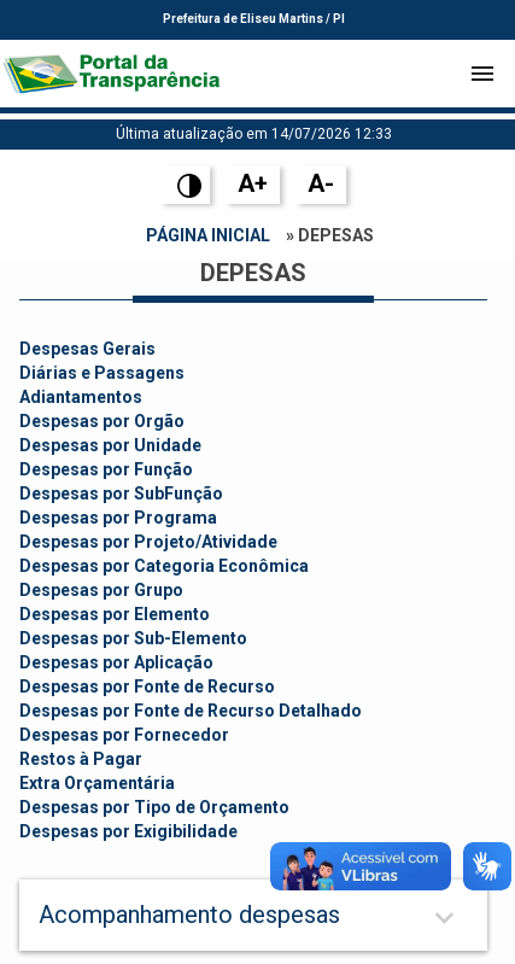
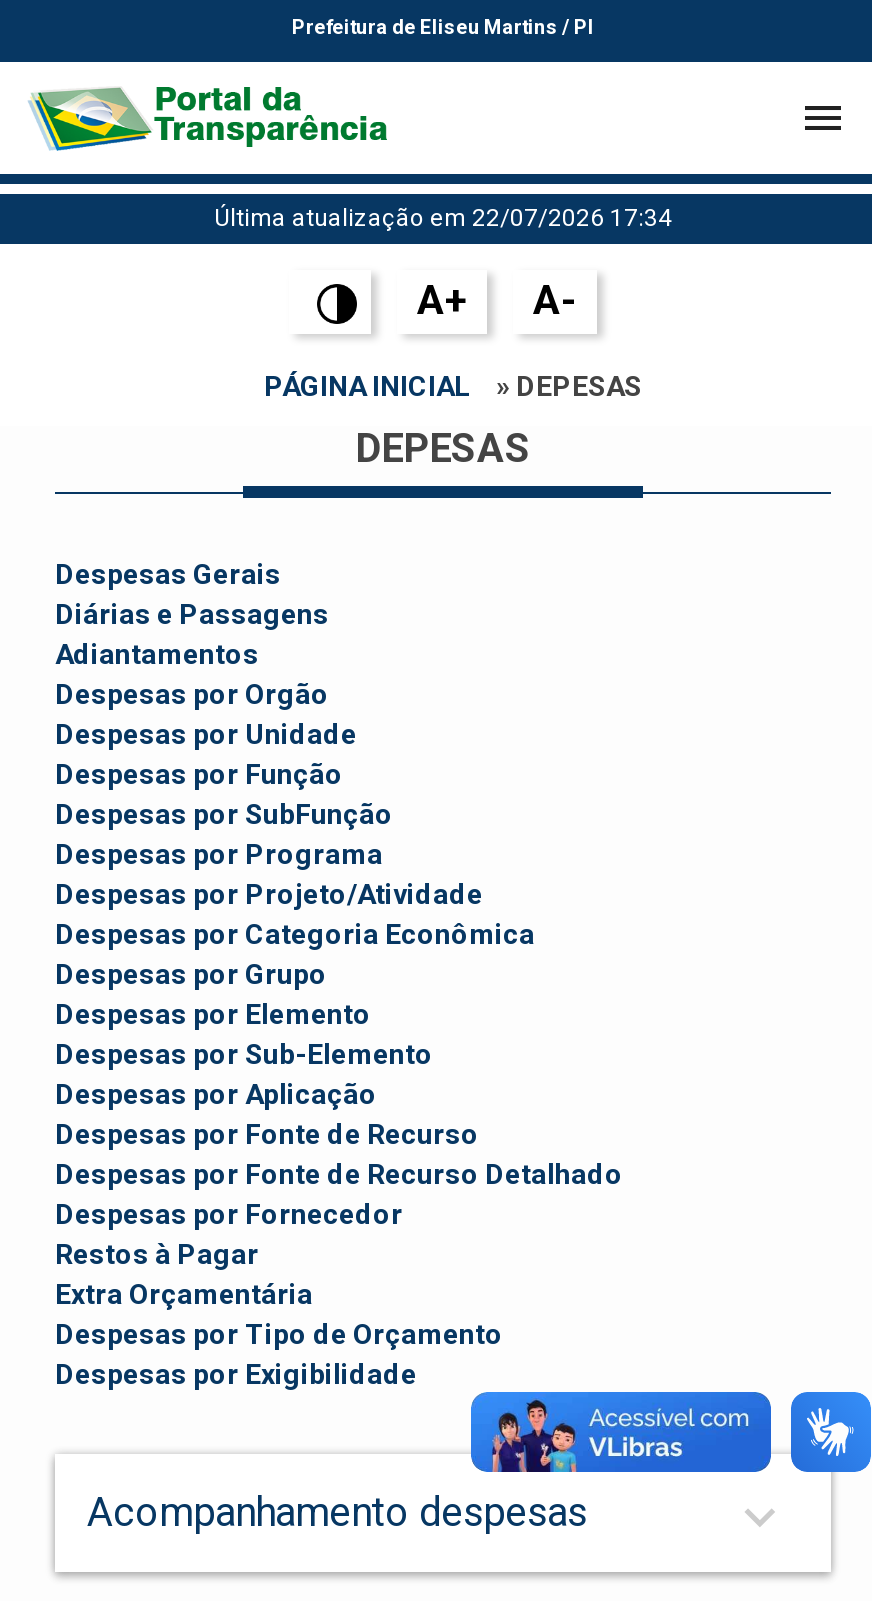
[115,125,391,142] Última atualização em 14/07/2026 12:33 -> [214,204,672,232] Última atualização em 22/07/2026 17:34

